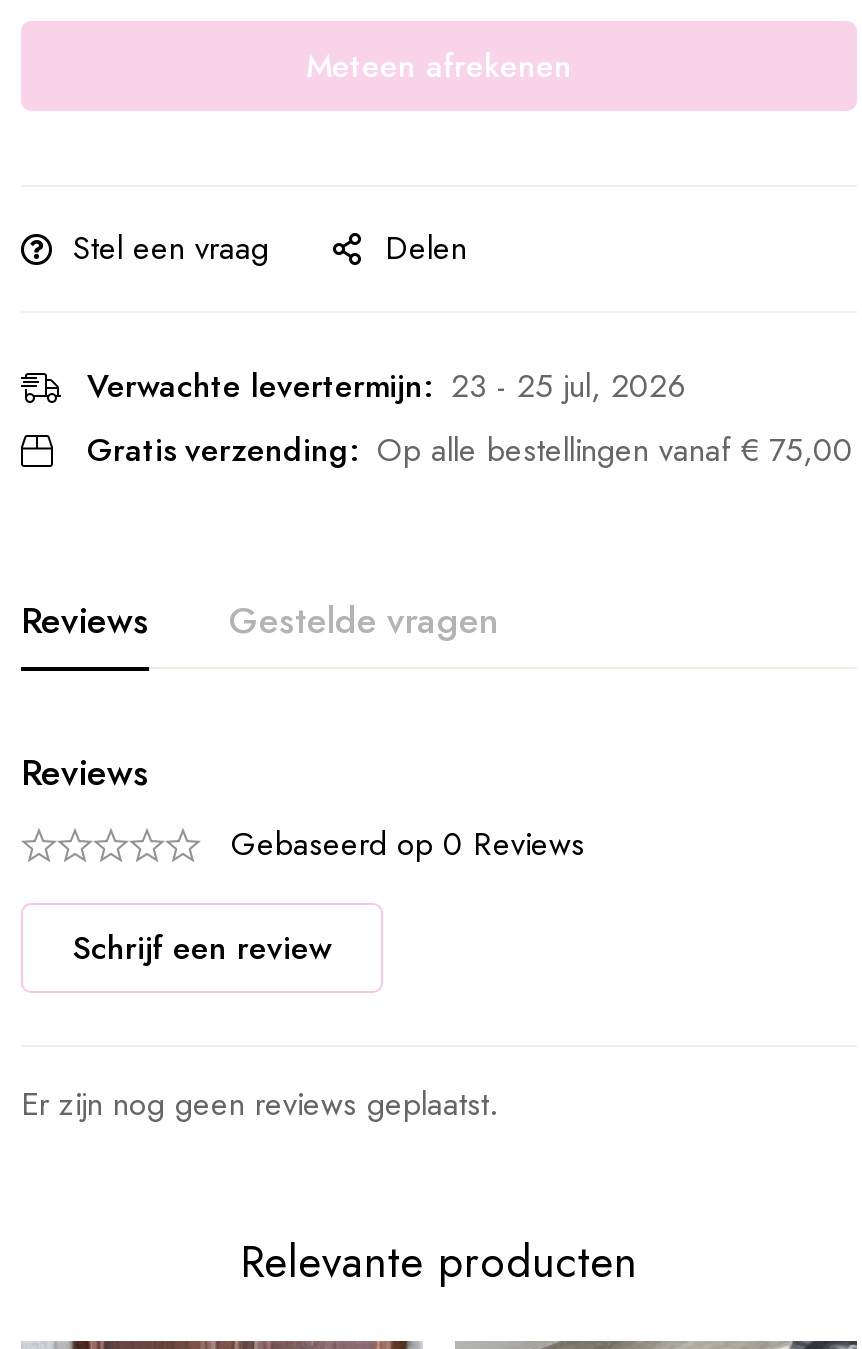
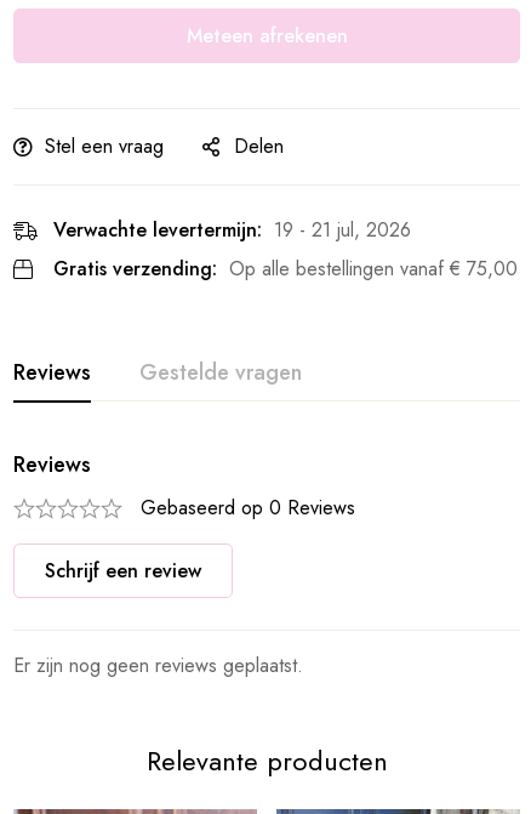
[87,363,685,409] Verwachte levertermijn: 23 - 25 jul, 2026 -> [53,216,411,244] Verwachte levertermijn: 19 - 21 jul, 2026

